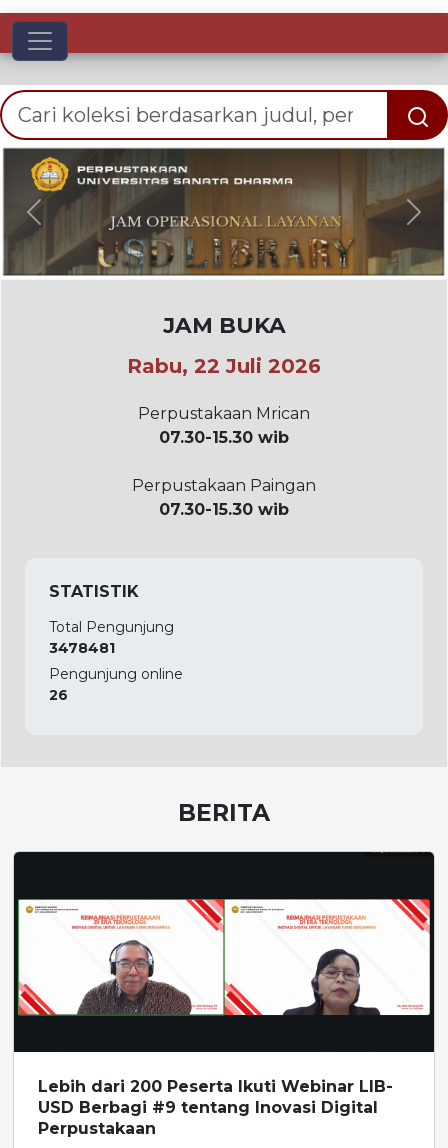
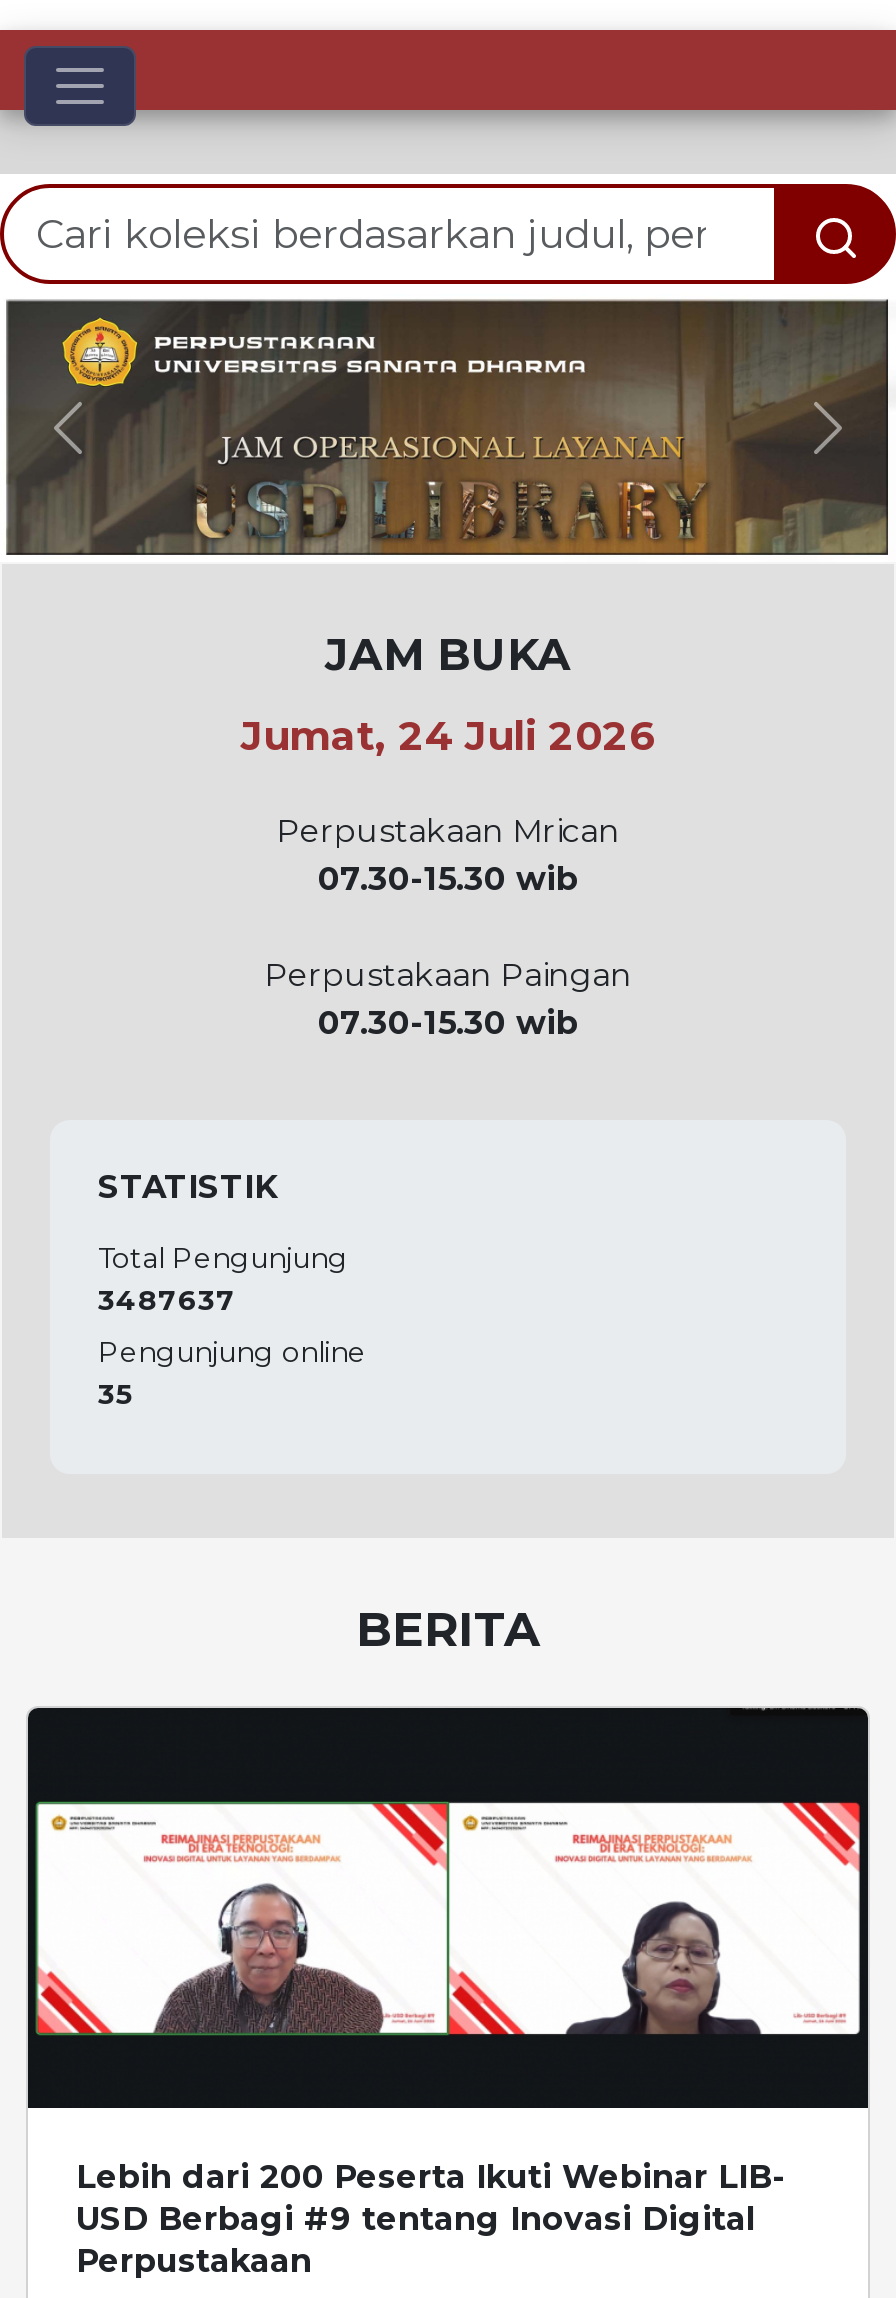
[127,354,321,378] Rabu, 22 Juli 2026 -> [241,713,655,761] Jumat, 24 Juli 2026
[49,639,115,657] 3478481 -> [98,1283,236,1319] 3487637
[49,686,68,704] 26 -> [98,1377,134,1413] 35

